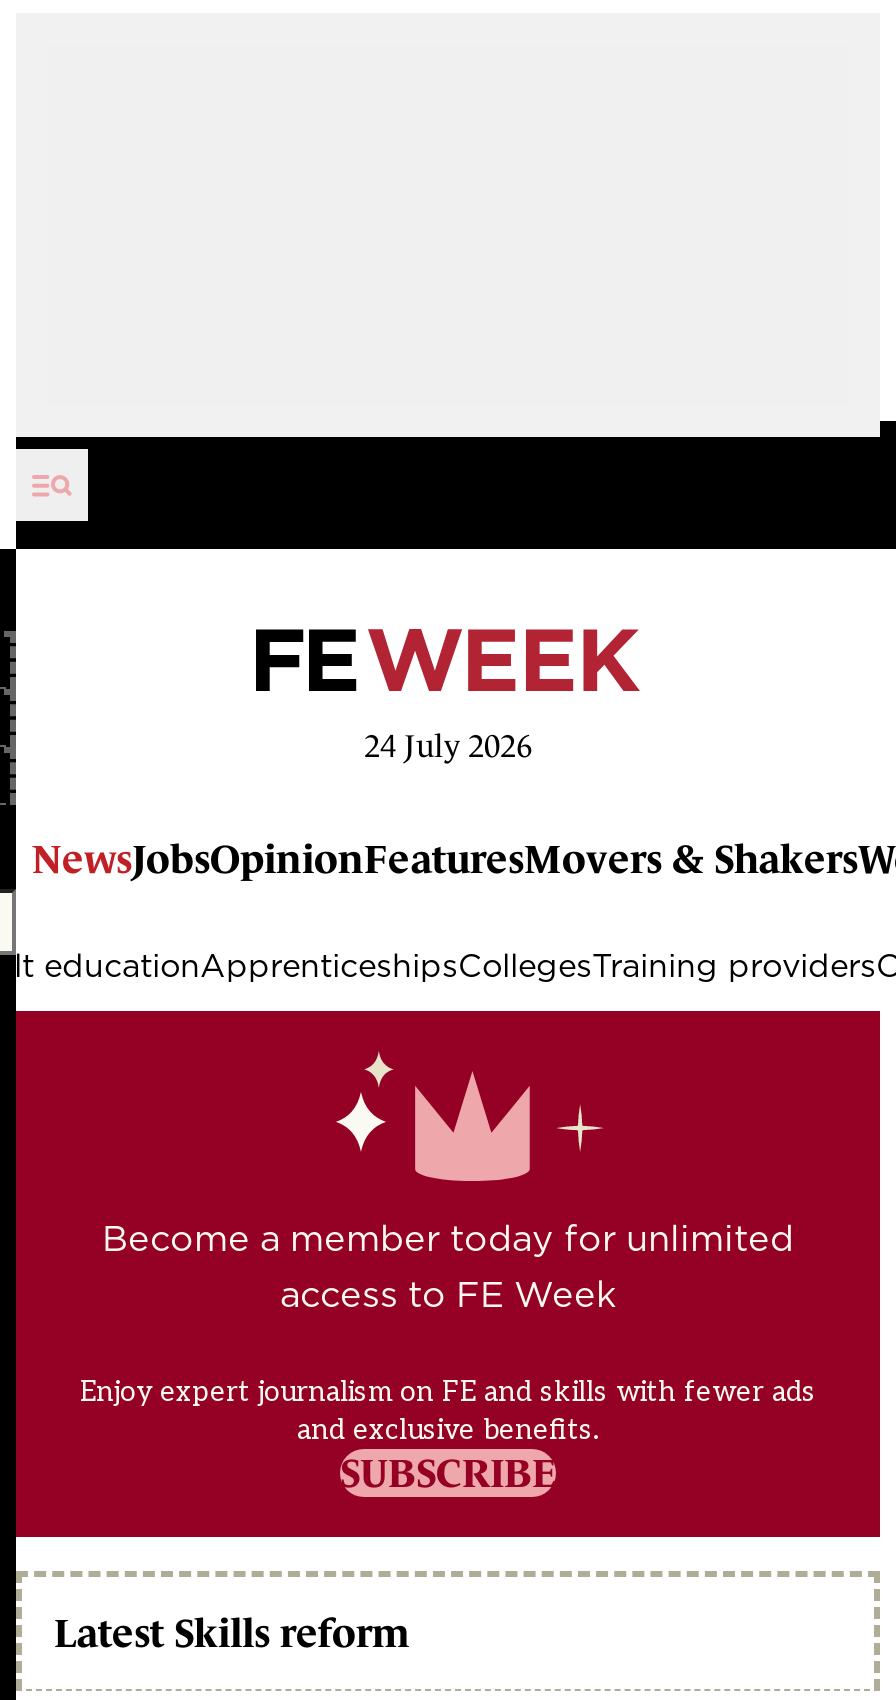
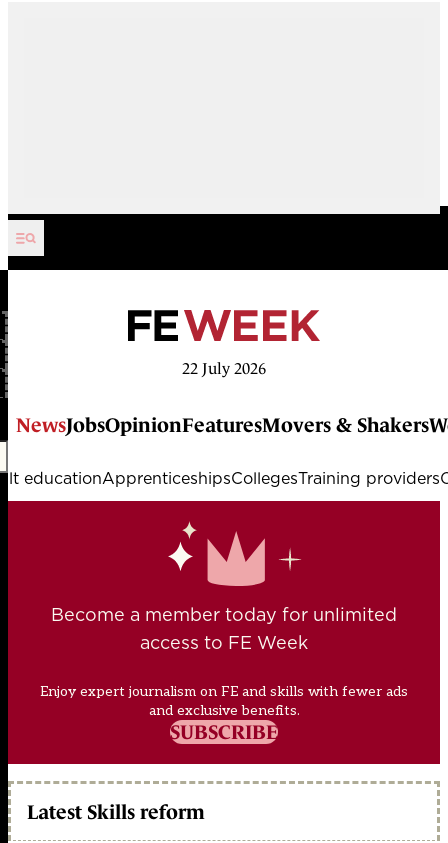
[364,730,532,764] 24 July 2026 -> [182,360,266,377] 22 July 2026

